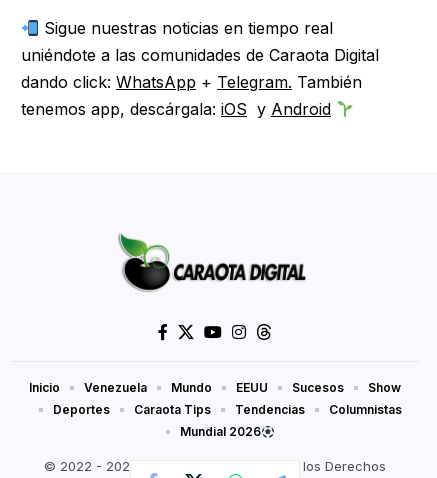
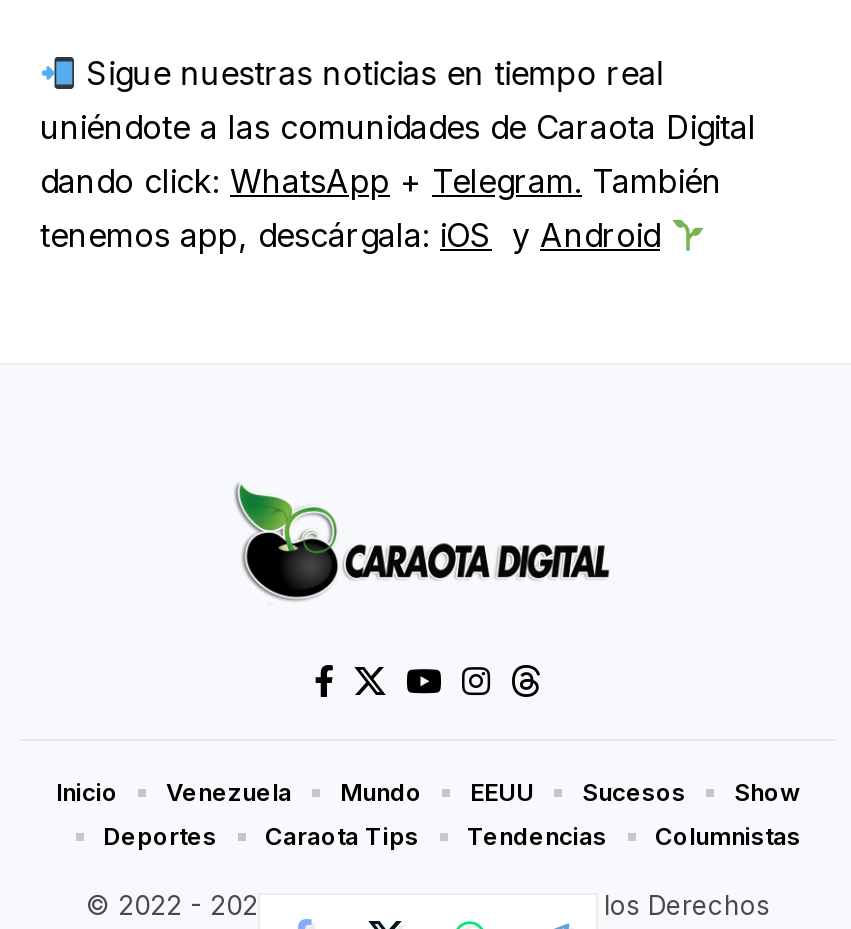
[180,424,261,439] Mundial 2026 -> none

